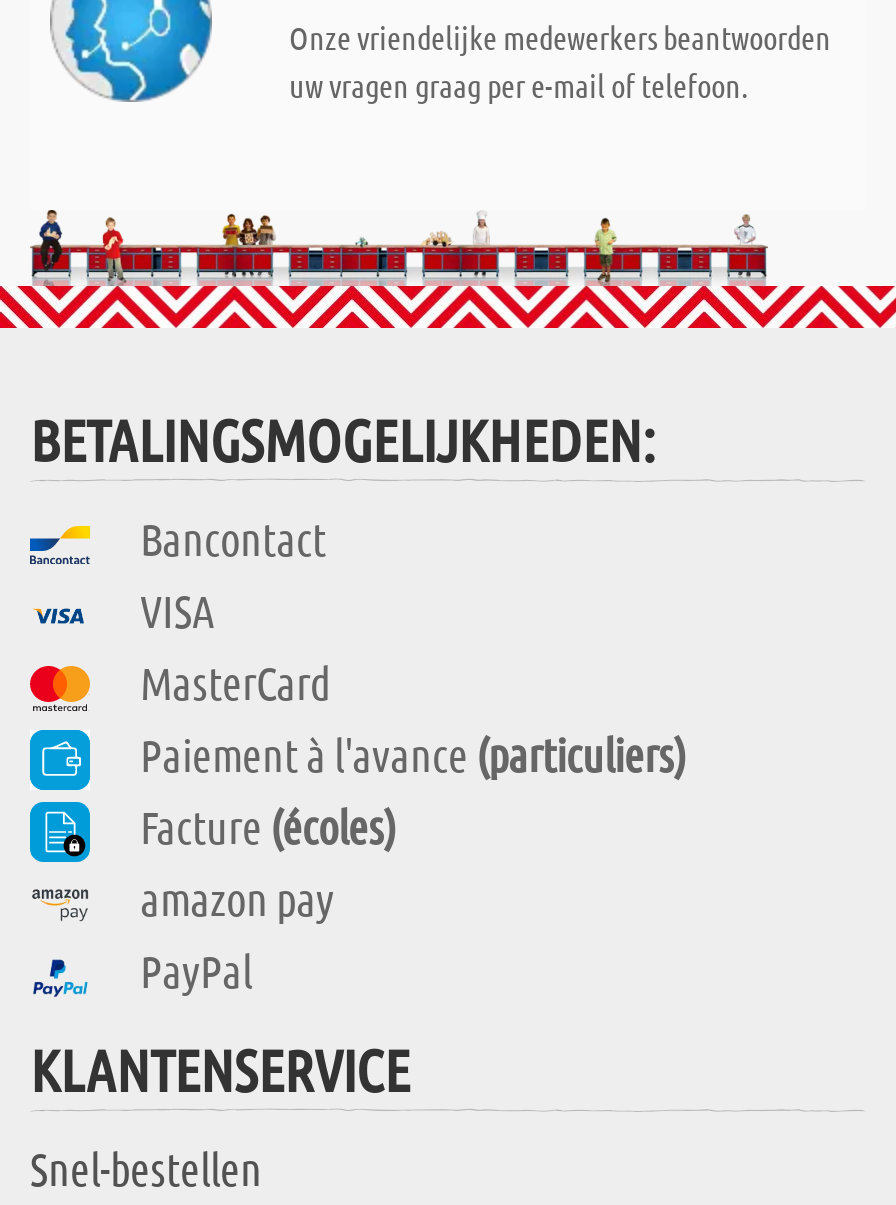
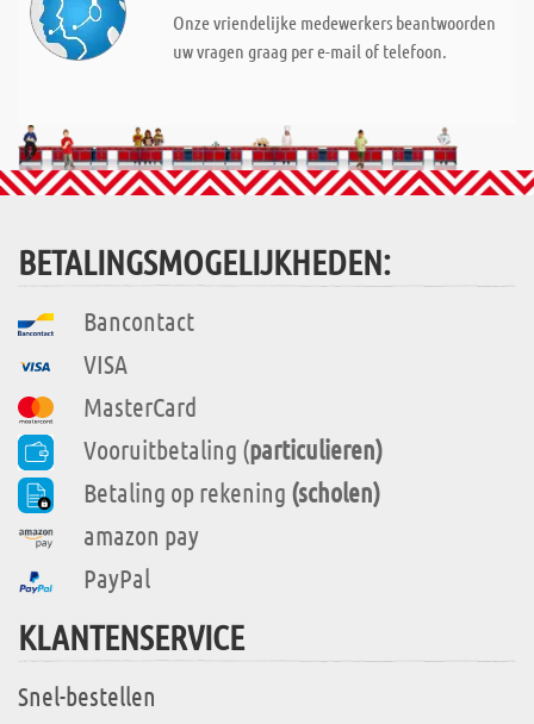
[140,728,686,852] Paiement à l'avance (particuliers) | Facture (écoles) -> [83,433,383,508] Vooruitbetaling (particulieren) | Betaling op rekening (scholen)

